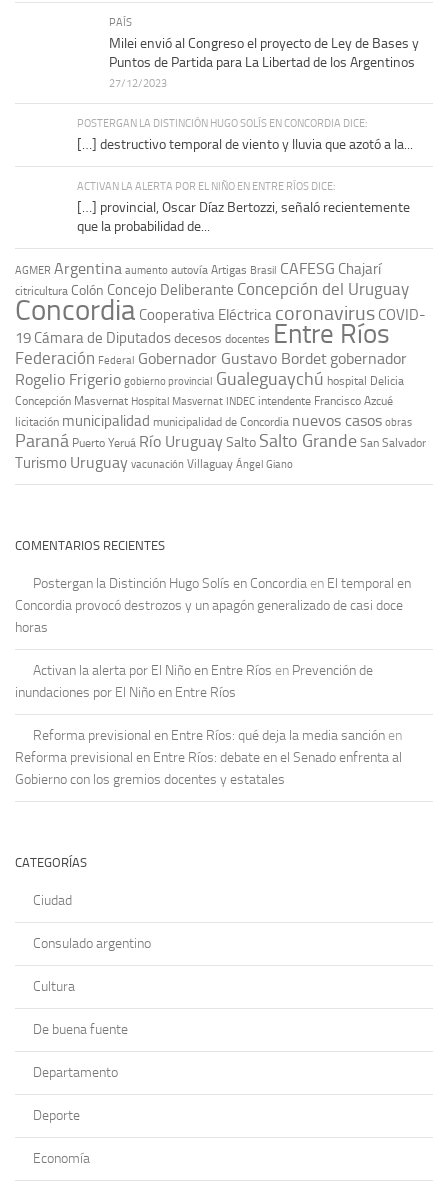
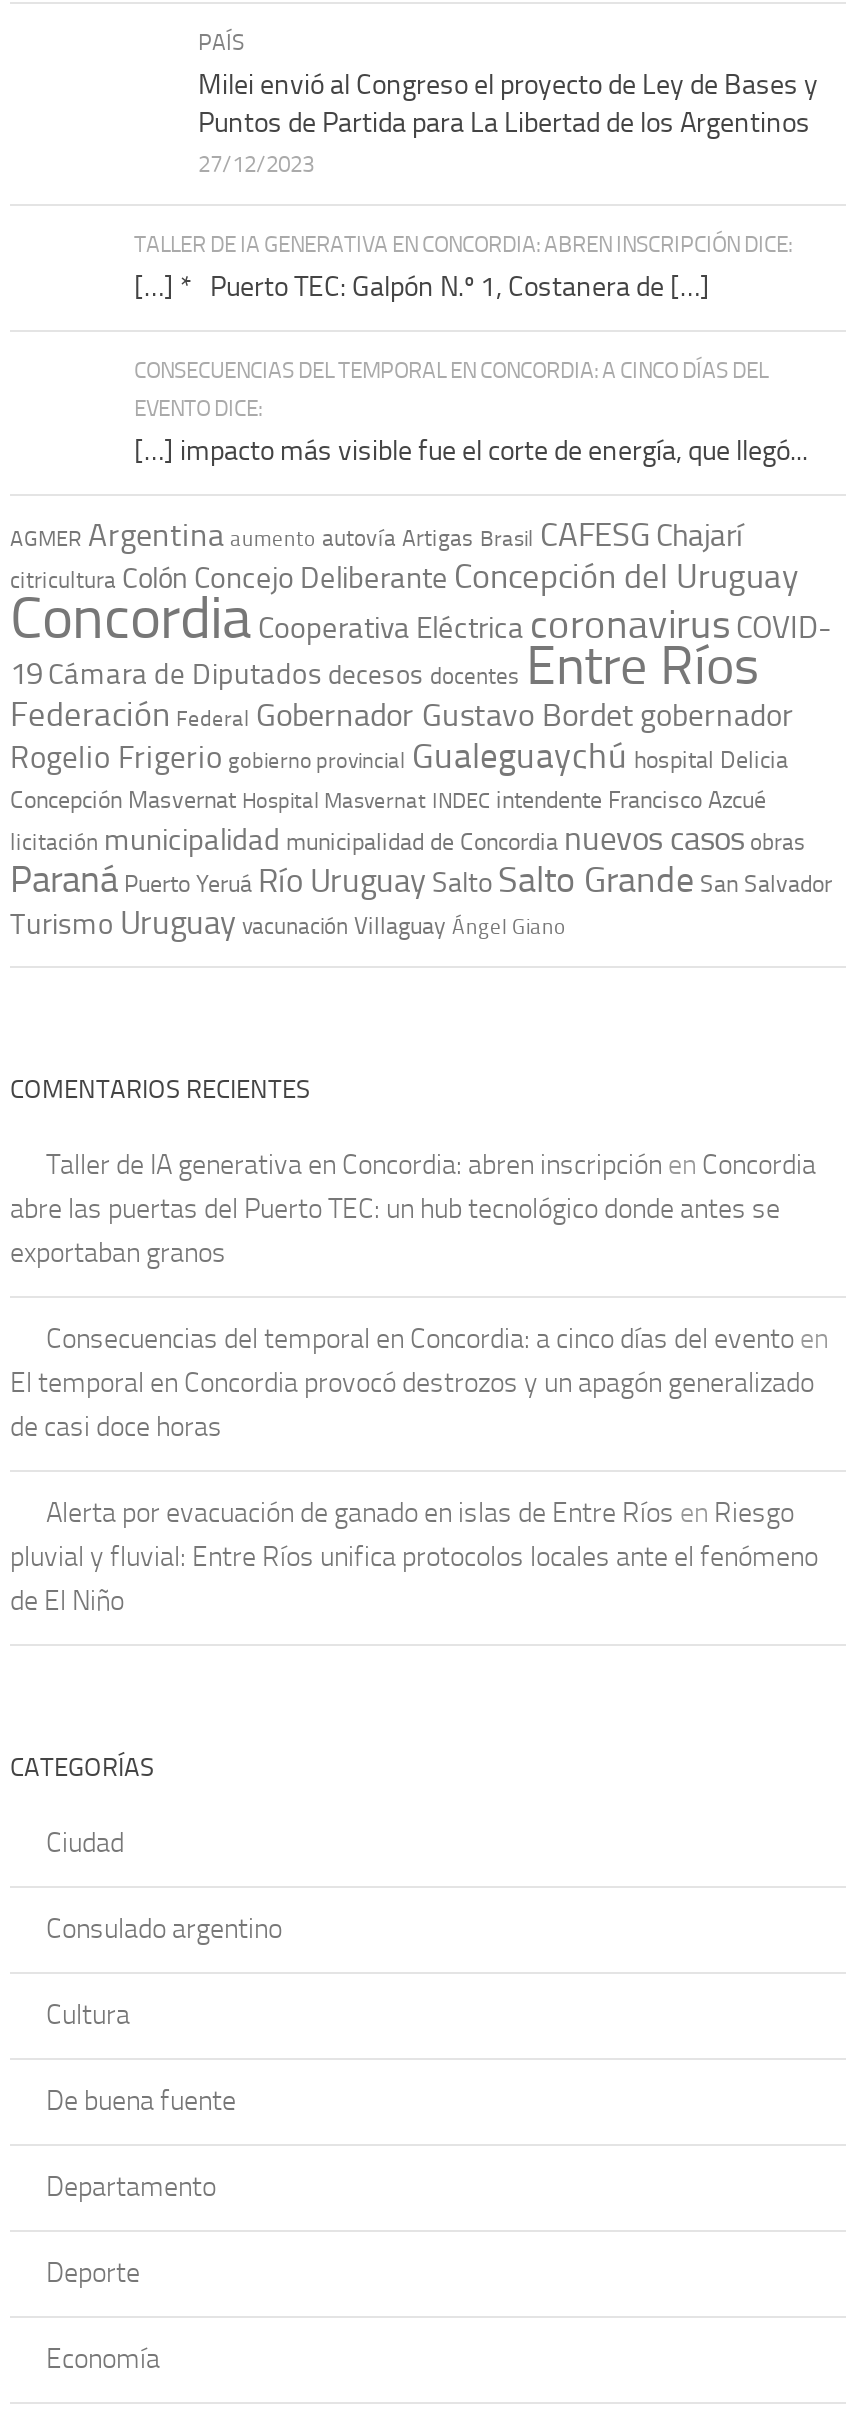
[77,116,413,153] POSTERGAN LA DISTINCIÓN HUGO SOLÍS EN CONCORDIA DICE: | […] destructivo temporal de viento y lluvia que azotó a la... -> [134,230,792,304] TALLER DE IA GENERATIVA EN CONCORDIA: ABREN INSCRIPCIÓN DICE: | […] * Puerto TEC: Galpón N.º 1, Costanera de […]
[77,179,410,235] ACTIVAN LA ALERTA POR EL NIÑO EN ENTRE RÍOS DICE: | […] provincial, Oscar Díaz Bertozzi, señaló recientemente | que la probabilidad de... -> [134,356,808,468] CONSECUENCIAS DEL TEMPORAL EN CONCORDIA: A CINCO DÍAS DEL | EVENTO DICE: | […] impacto más visible fue el corte de energía, que llegó...
[15,575,411,636] Postergan la Distinción Hugo Solís en Concordia en El temporal en | Concordia provocó destrozos y un apagón generalizado de casi doce | horas -> [10,1148,816,1270] Taller de IA generativa en Concordia: abren inscripción en Concordia | abre las puertas del Puerto TEC: un hub tecnológico donde antes se | exportaban granos
[15,662,373,701] Activan la alerta por El Niño en Entre Ríos en Prevención de | inundaciones por El Niño en Entre Ríos -> [10,1322,828,1444] Consecuencias del temporal en Concordia: a cinco días del evento en | El temporal en Concordia provocó destrozos y un apagón generalizado | de casi doce horas
[15,727,402,788] Reforma previsional en Entre Ríos: qué deja la media sanción en | Reforma previsional en Entre Ríos: debate en el Senado enfrenta al | Gobierno con los gremios docentes y estatales -> [10,1496,818,1618] Alerta por evacuación de ganado en islas de Entre Ríos en Riesgo | pluvial y fluvial: Entre Ríos unifica protocolos locales ante el fenómeno | de El Niño

